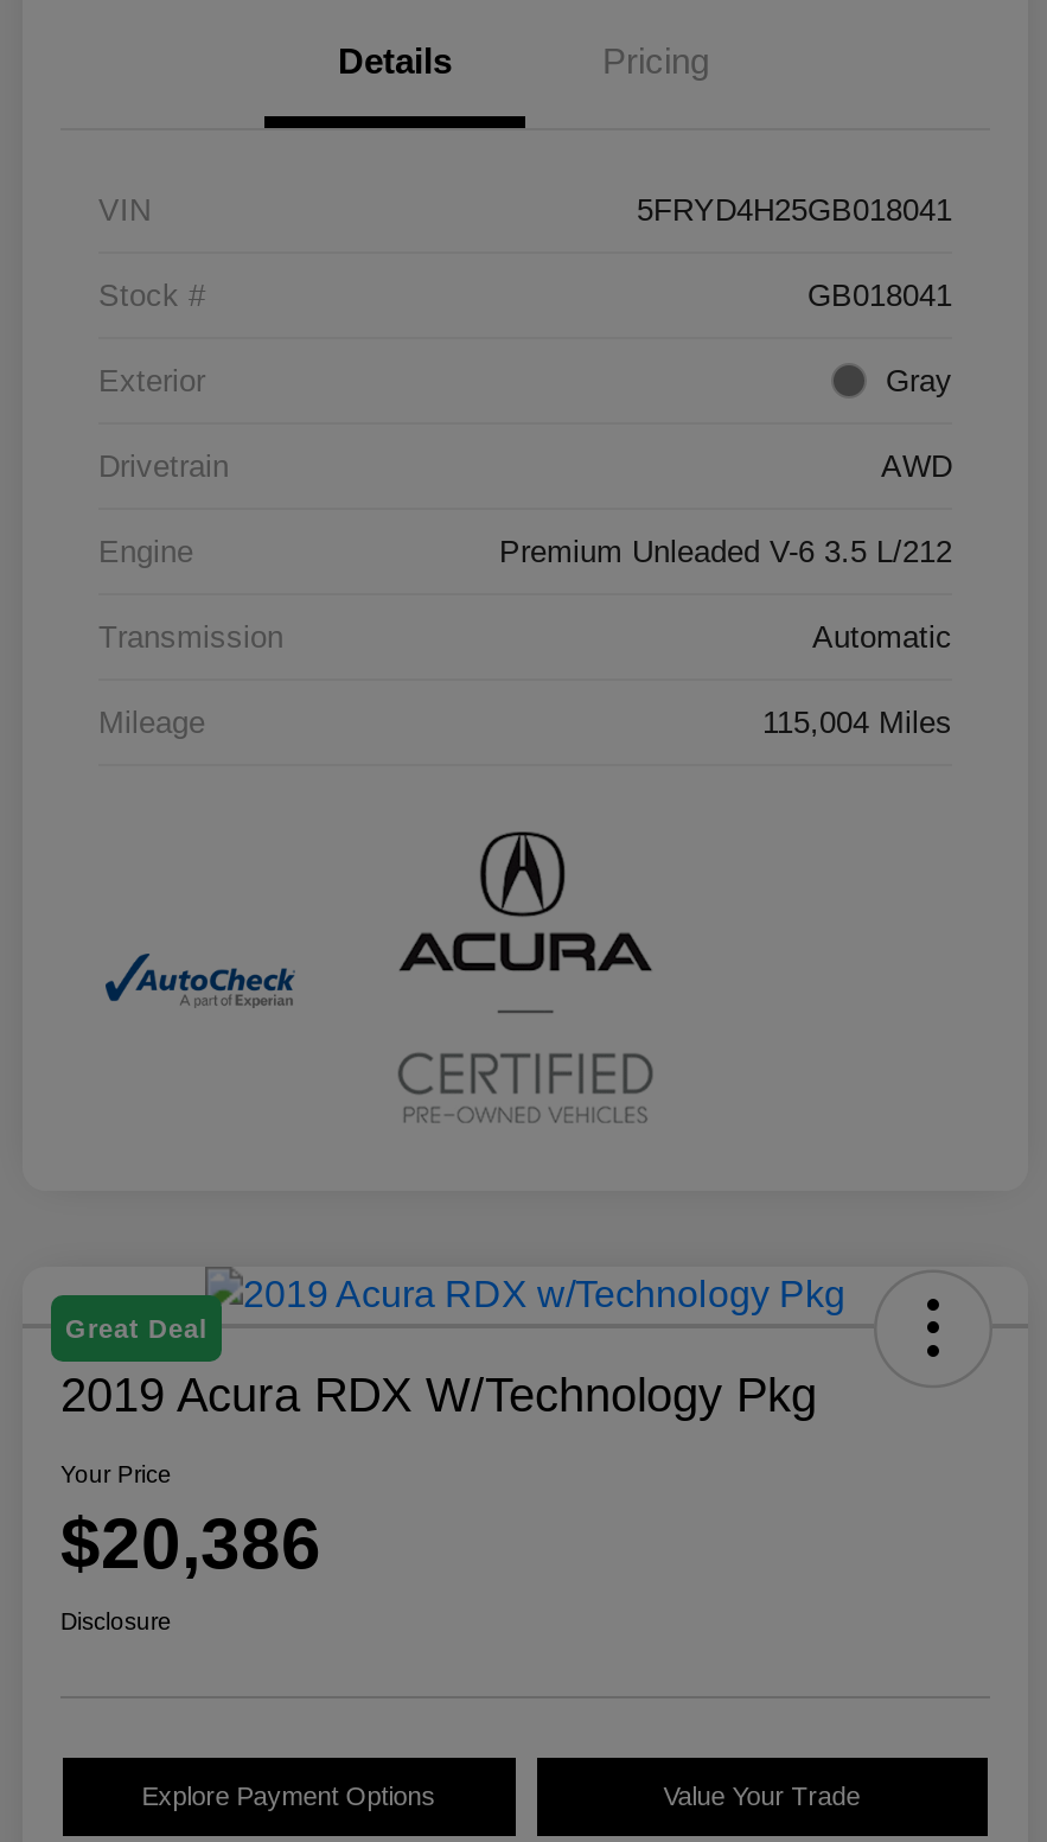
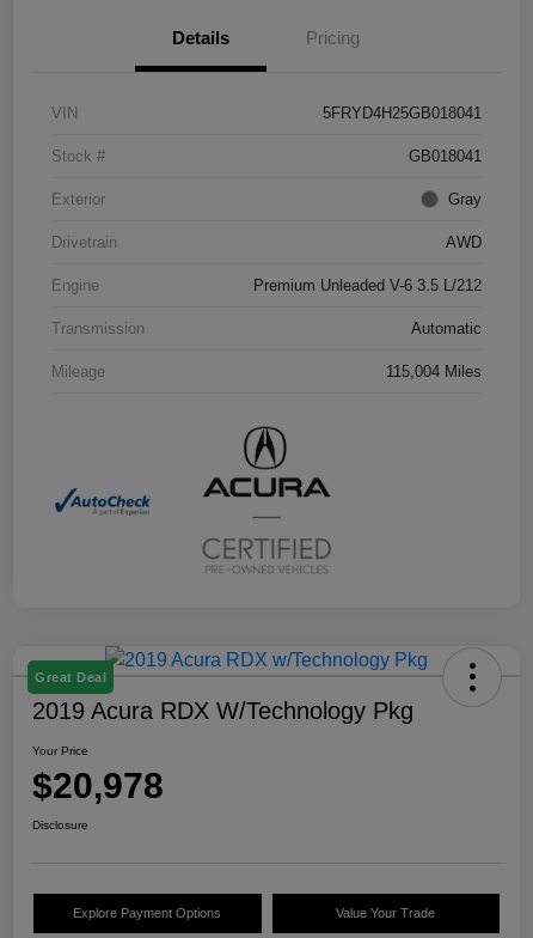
[60,1504,321,1582] $20,386 -> [32,766,164,805] $20,978

